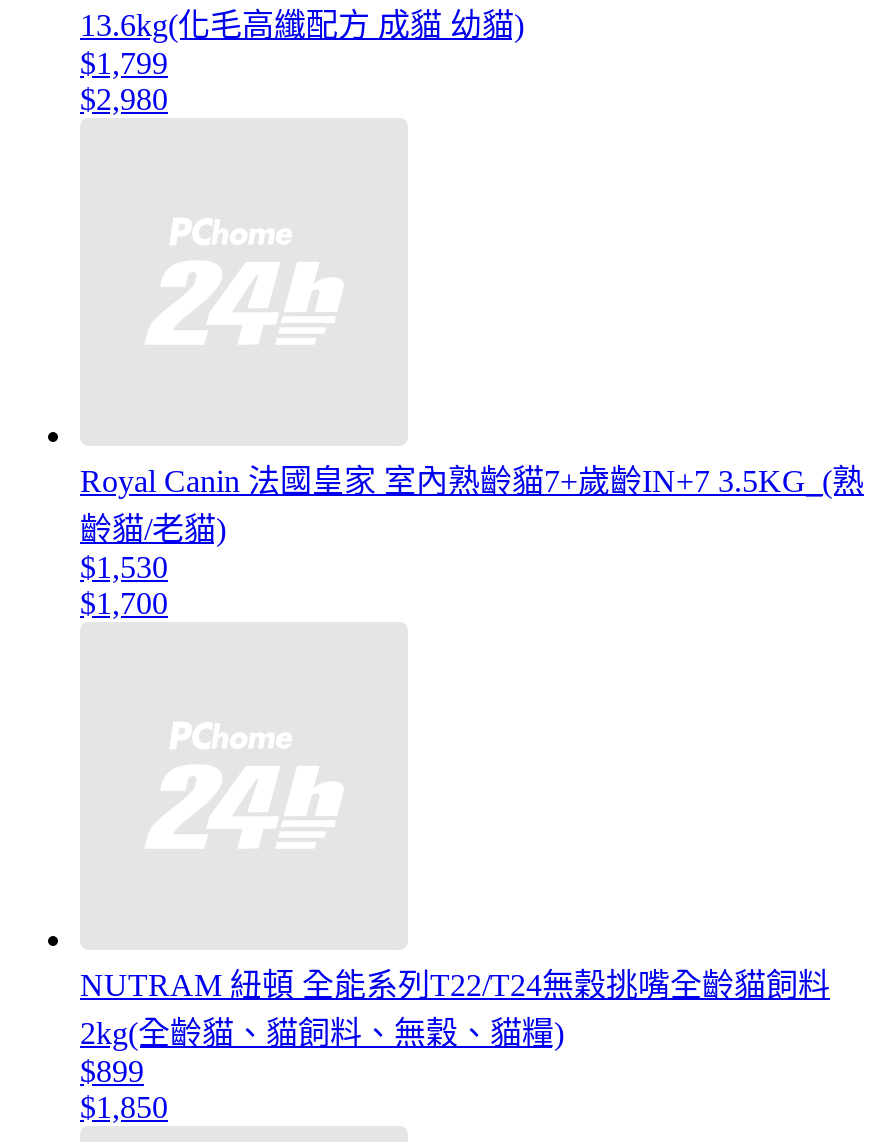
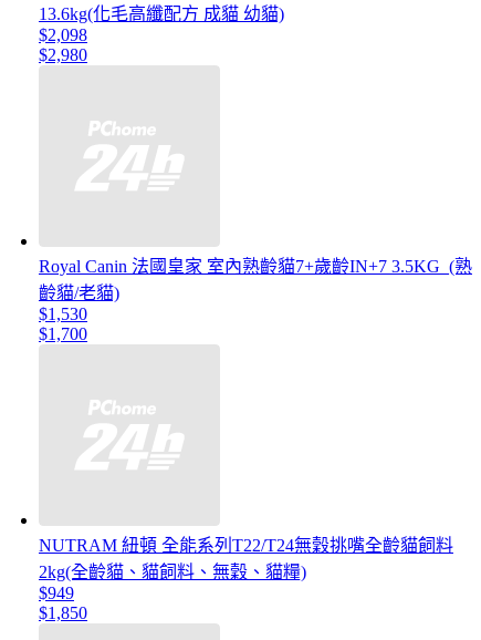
[80,47,168,81] $1,799 -> [39,26,87,45] $2,098
[80,1055,144,1089] $899 -> [39,584,74,603] $949

